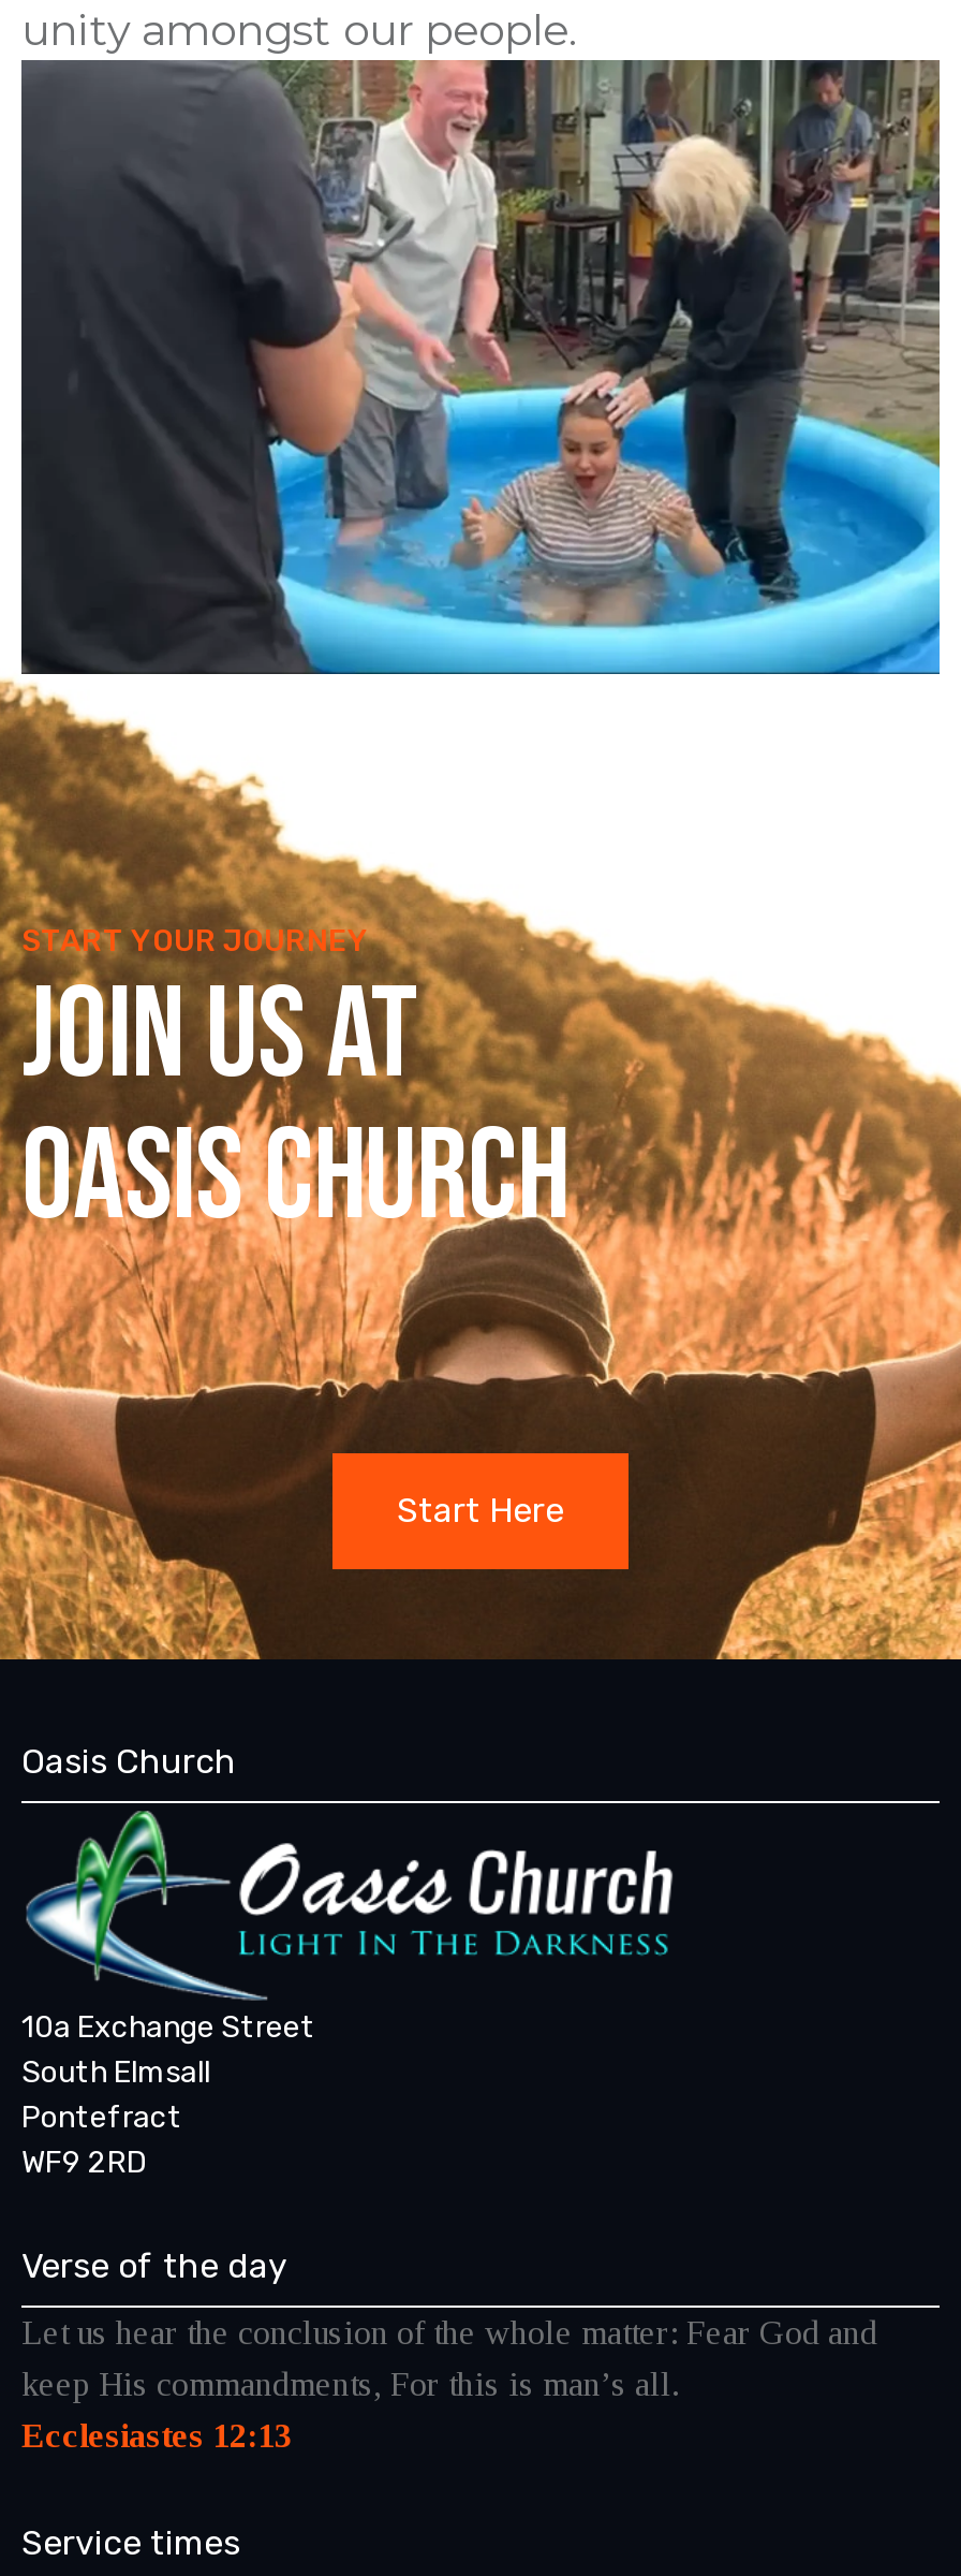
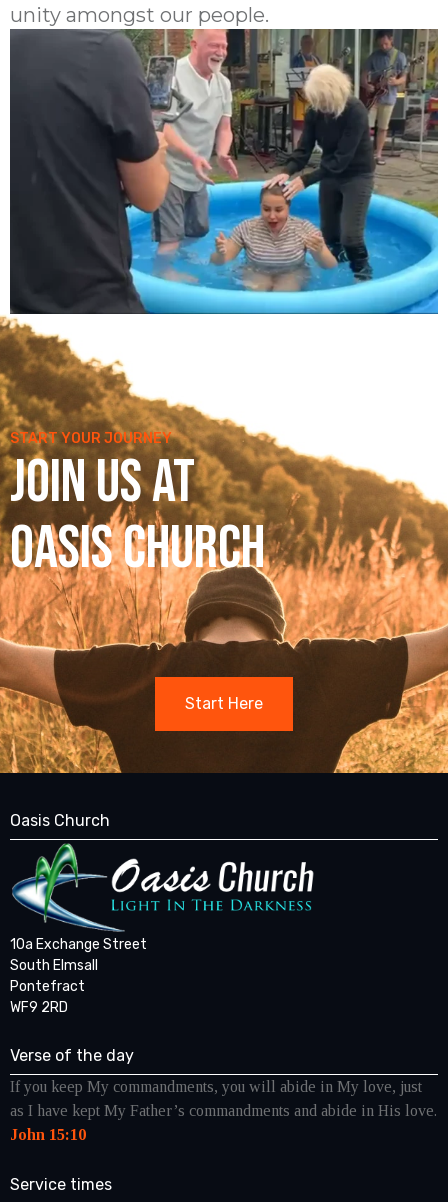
[21,2314,877,2454] Let us hear the conclusion of the whole matter: Fear God and | keep His commandments, For this is man’s all. | Ecclesiastes 12:13 -> [10,1078,437,1143] If you keep My commandments, you will abide in My love, just | as I have kept My Father’s commandments and abide in His love. | John 15:10

